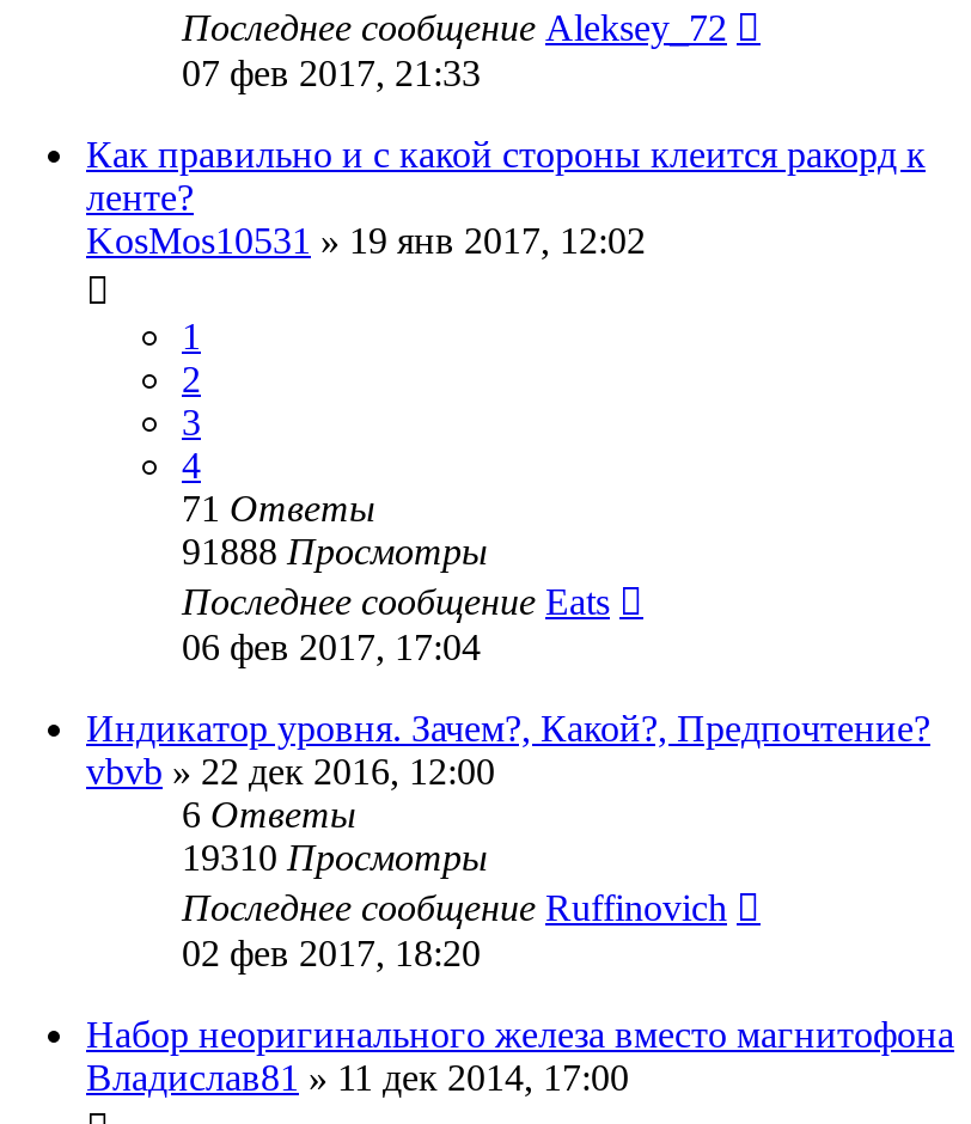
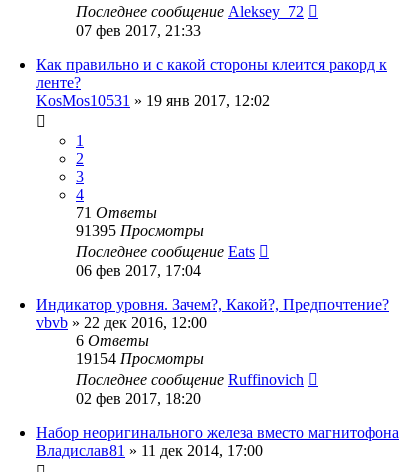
[182,531,488,571] 91888 Просмотры -> [76,222,204,239] 91395 Просмотры
[182,837,488,877] 19310 Просмотры -> [76,350,204,367] 19154 Просмотры

